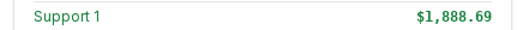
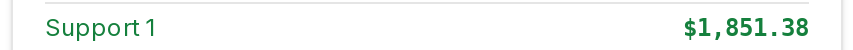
[416,8,492,25] $1,888.69 -> [683,14,809,42] $1,851.38

